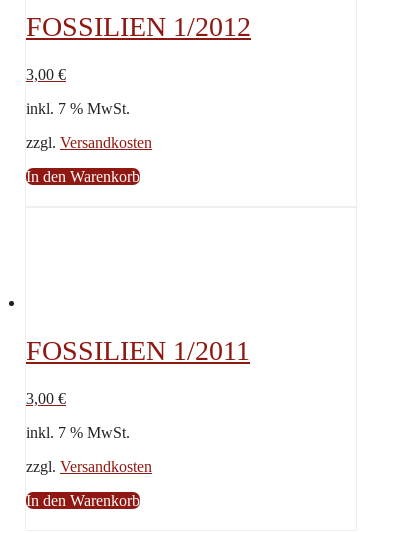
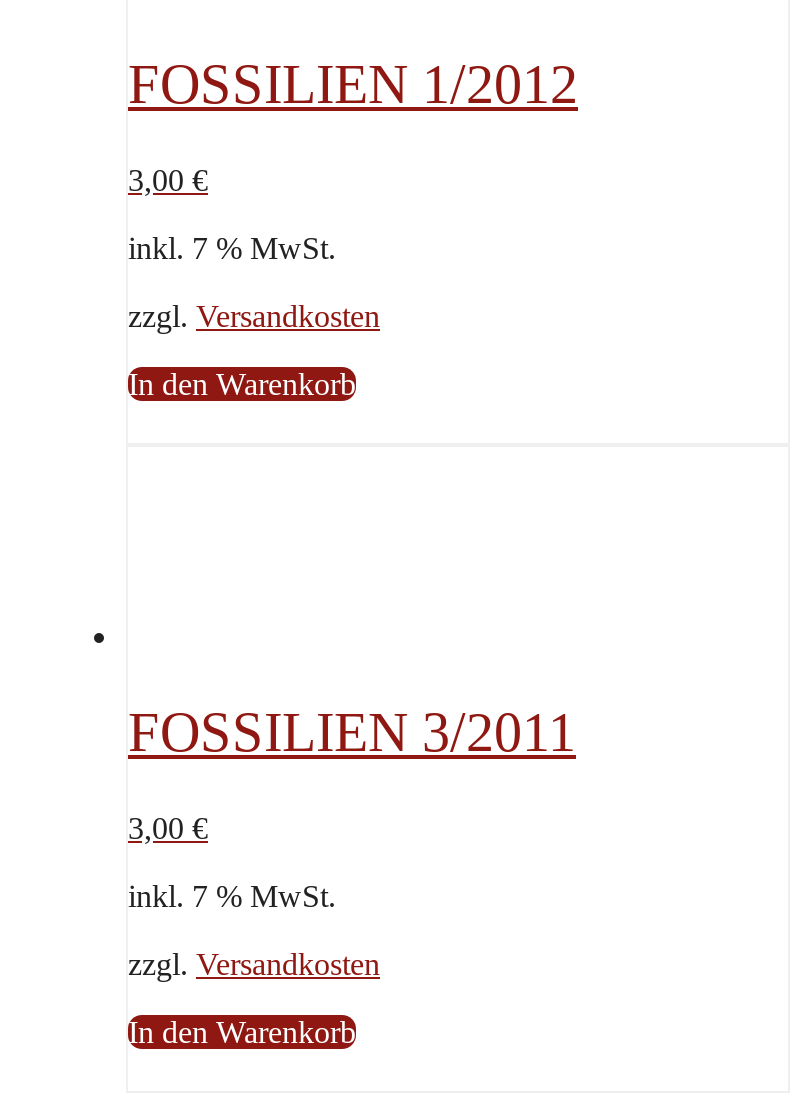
[26,335,250,366] FOSSILIEN 1/2011 -> [128,701,576,763] FOSSILIEN 3/2011

